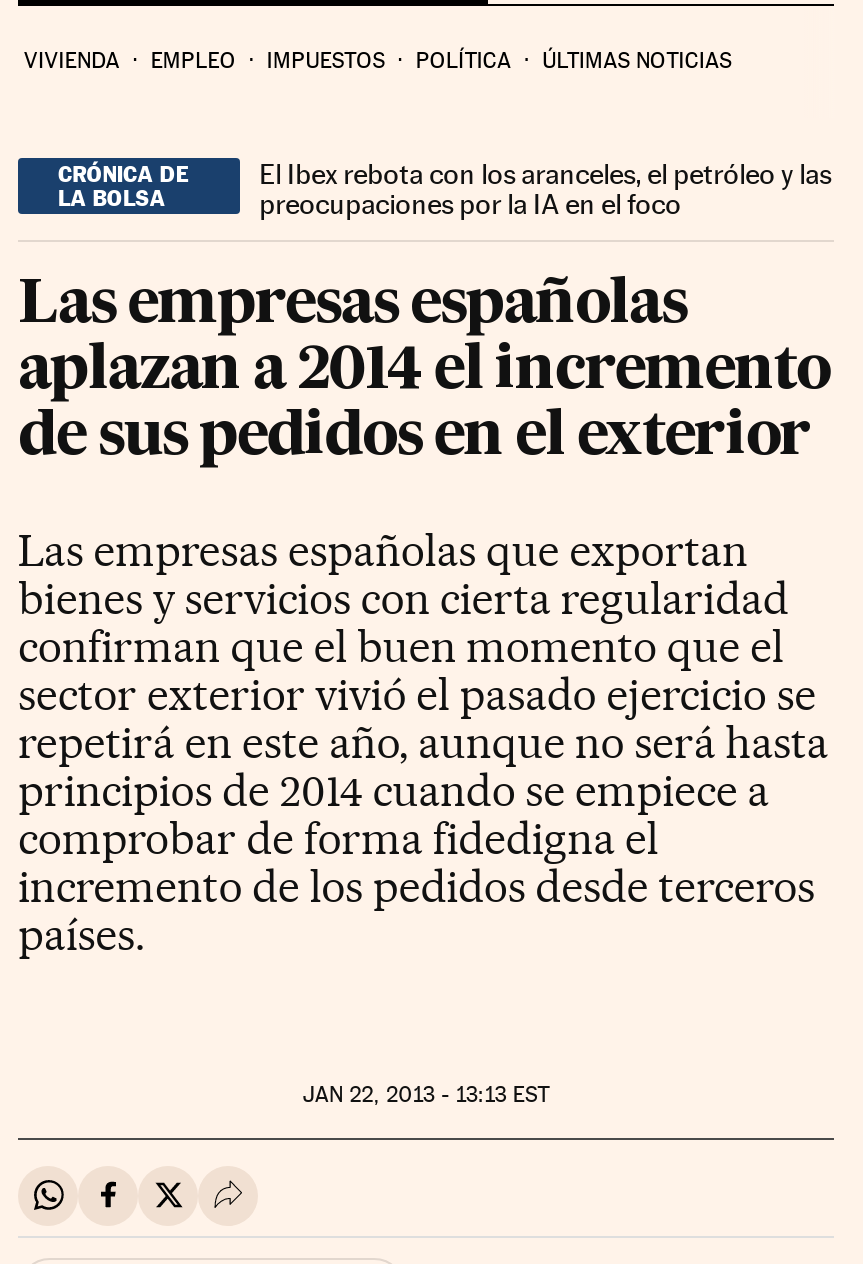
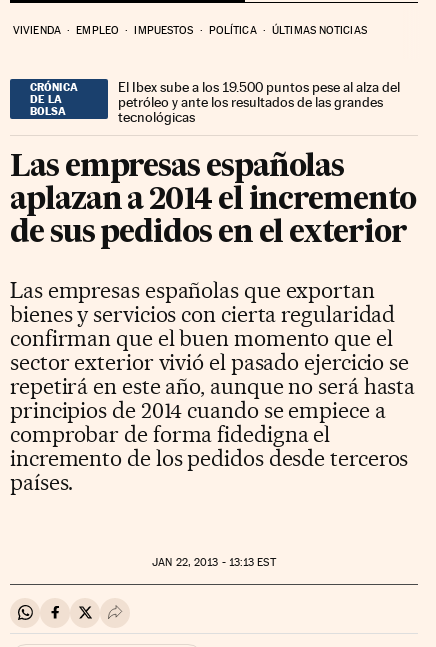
[259,157,831,219] El Ibex rebota con los aranceles, el petróleo y las | preocupaciones por la IA en el foco -> [118,79,400,125] El Ibex sube a los 19.500 puntos pese al alza del | petróleo y ante los resultados de las grandes | tecnológicas

